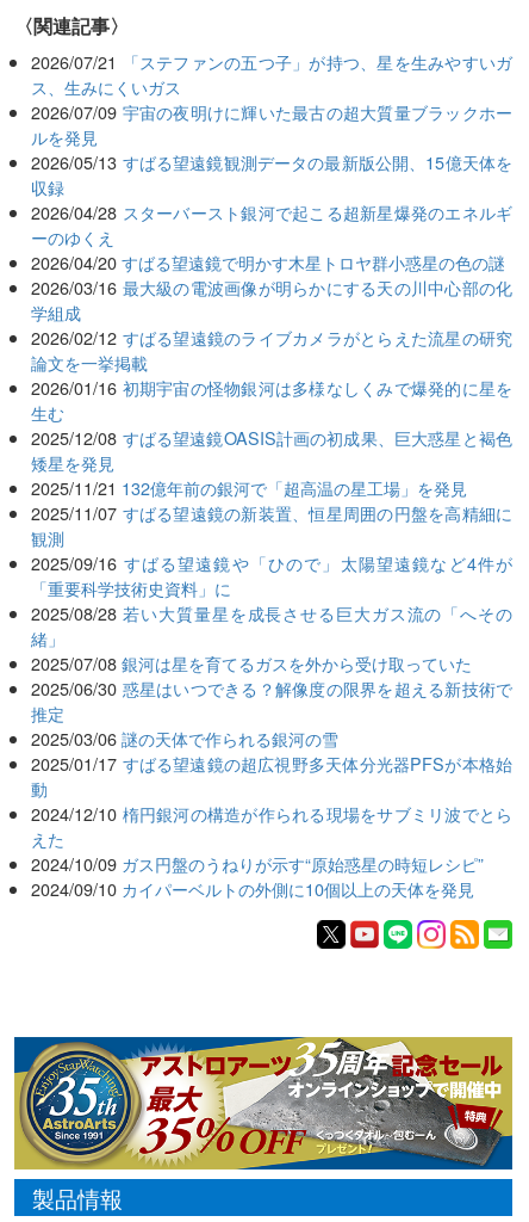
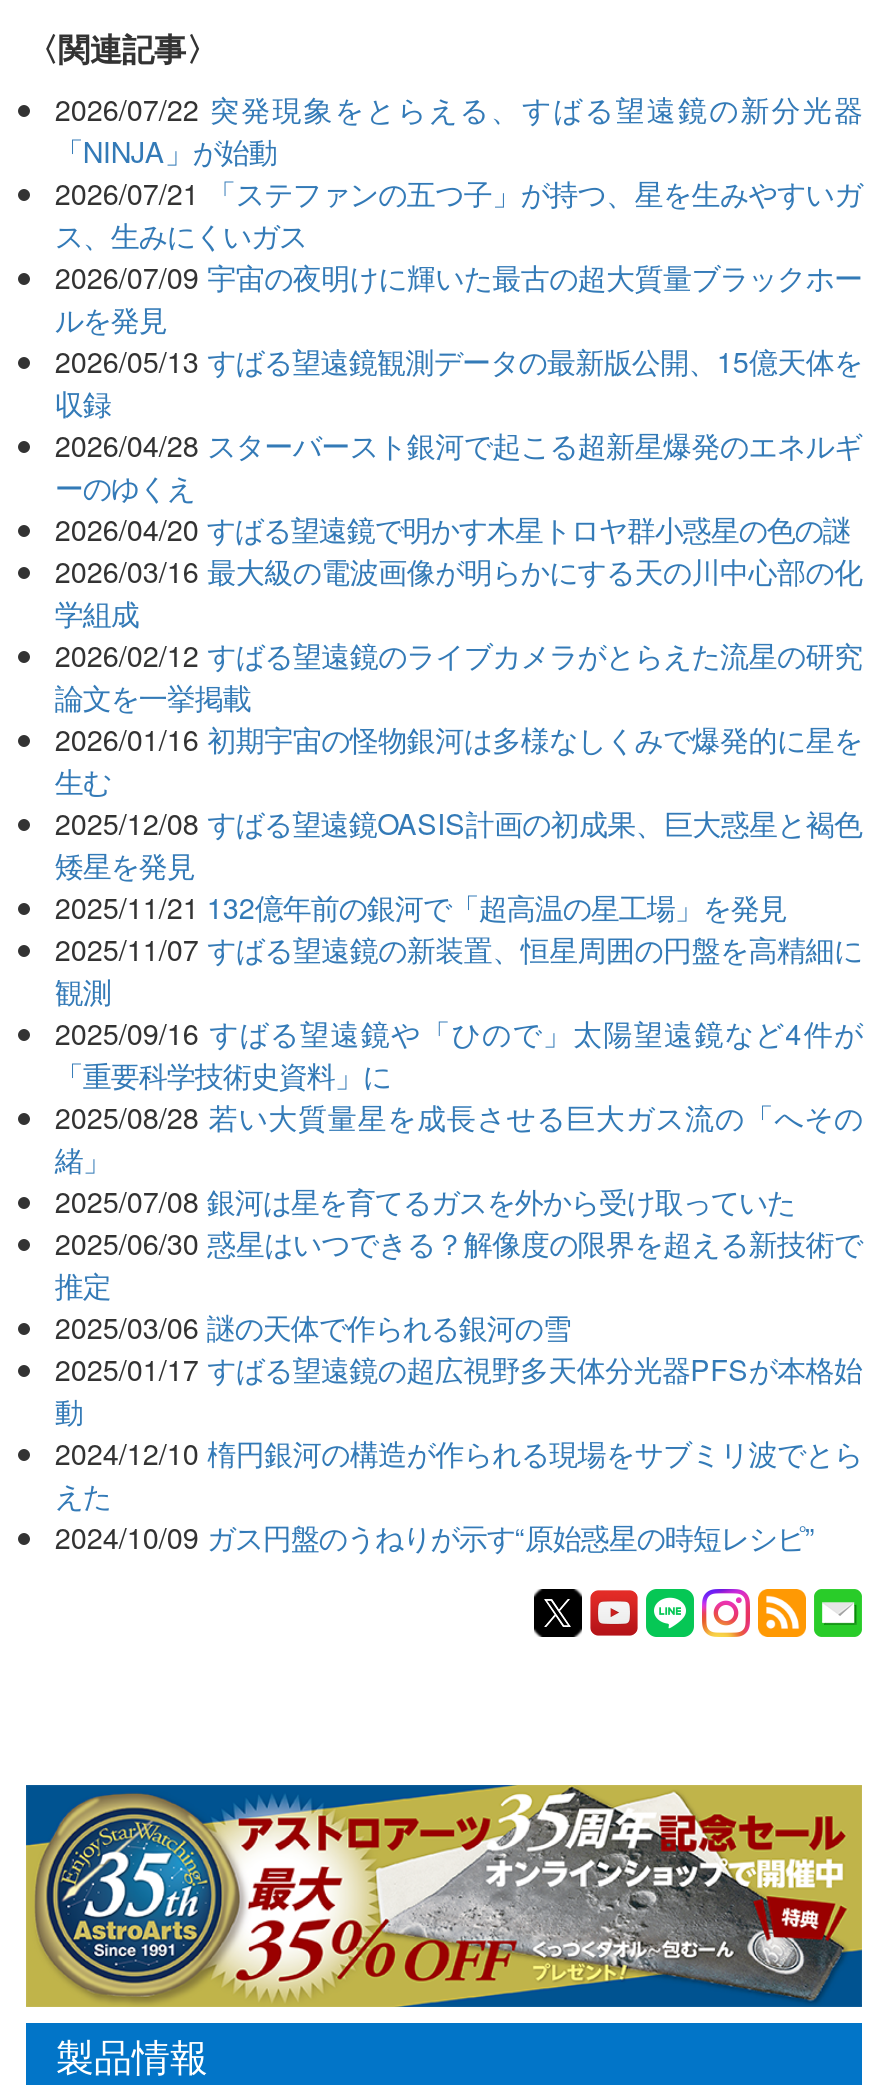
none -> [55,87,862,171] 2026/07/22 突発現象をとらえる、すばる望遠鏡の新分光器 | 「NINJA」が始動
moved [31,49,512,876] -> [55,171,862,1557]: 2026/07/21 「ステファンの五つ子」が持つ、星を生みやすいガ | ス、生みにくいガス | 2026/07/09 宇宙の夜明けに輝いた最古の超大質量ブラックホー | ... | えた | 2024/10/09 ガス円盤のうねりが示す“原始惑星の時短レシピ”
[31,876,475,901] 2024/09/10 カイパーベルトの外側に10個以上の天体を発見 -> none

